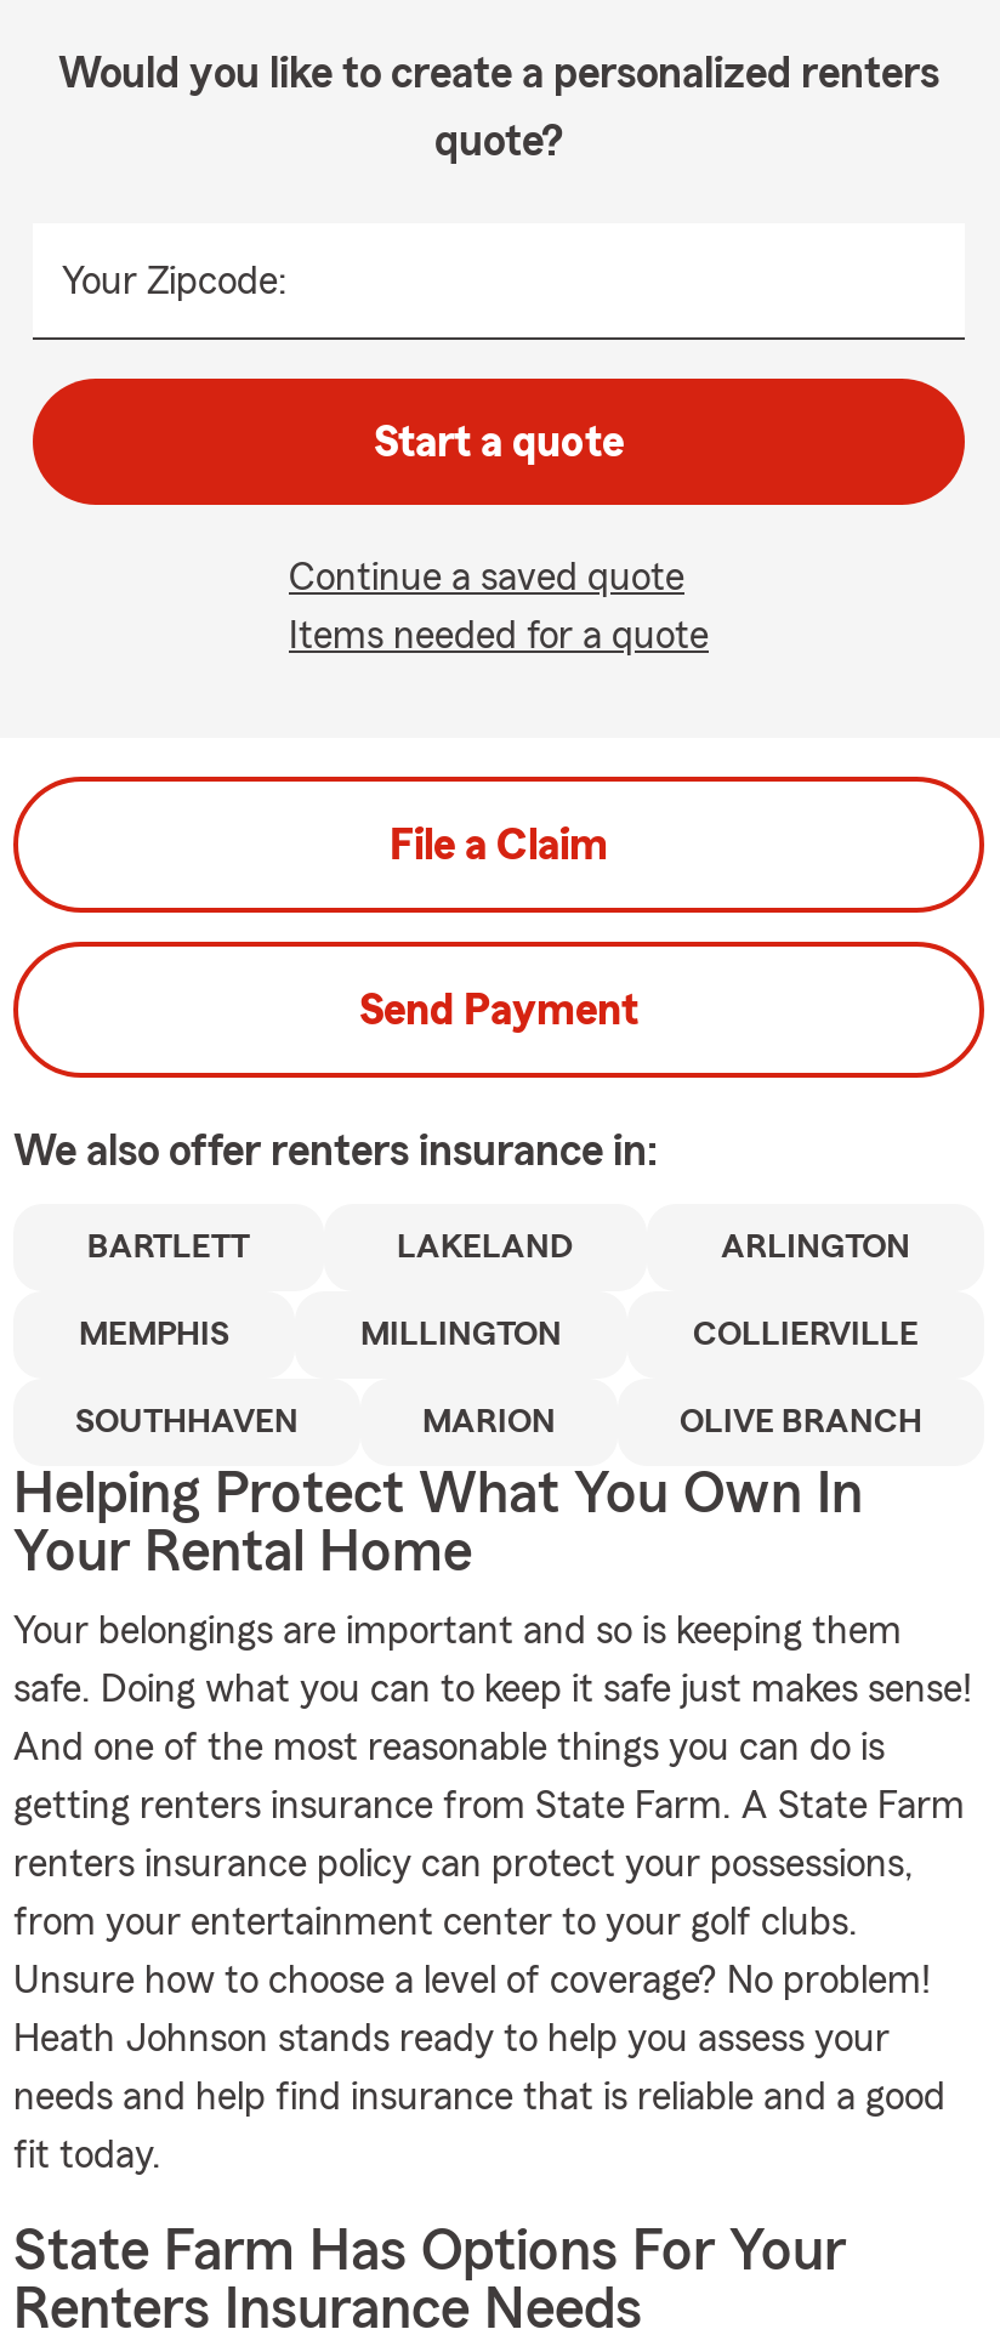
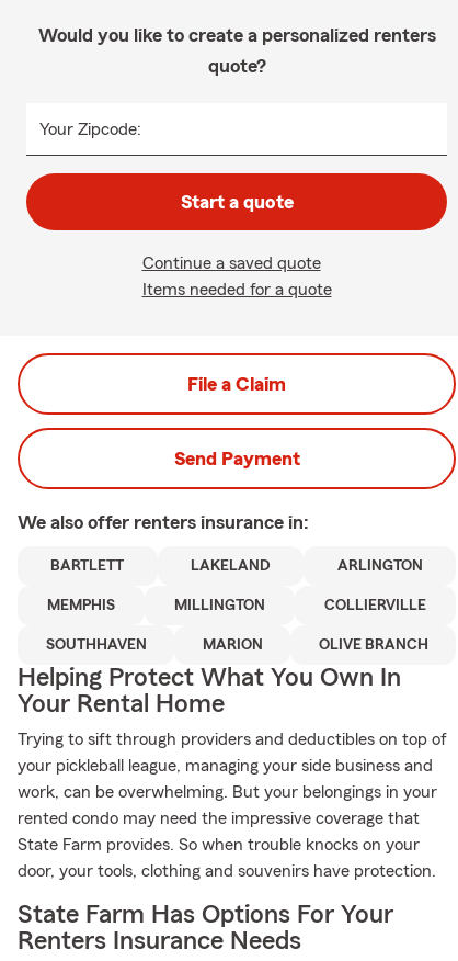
[13,1612,972,2175] Your belongings are important and so is keeping them | safe. Doing what you can to keep it safe just makes sense! | And one of the most reasonable things you can do is | getting renters insurance from State Farm. A State Farm | renters insurance policy can protect your possessions, | from your entertainment center to your golf clubs. | Unsure how to choose a level of coverage? No problem! | Heath Johnson stands ready to help you assess your | needs and help find insurance that is reliable and a good | fit today. -> [18,731,447,880] Trying to sift through providers and deductibles on top of | your pickleball league, managing your side business and | work, can be overwhelming. But your belongings in your | rented condo may need the impressive coverage that | State Farm provides. So when trouble knocks on your | door, your tools, clothing and souvenirs have protection.

